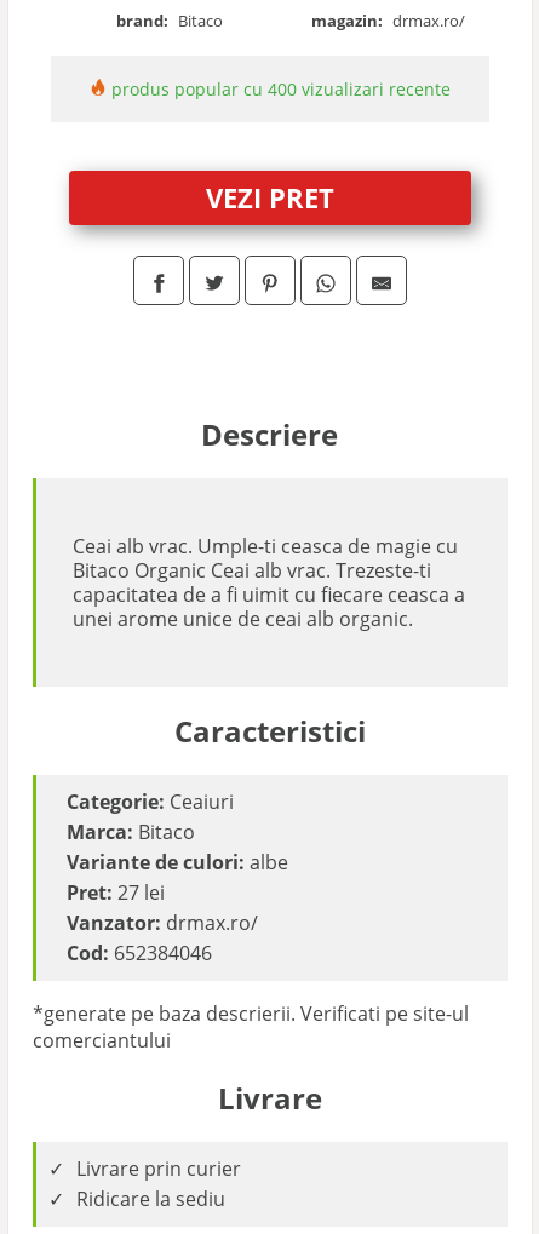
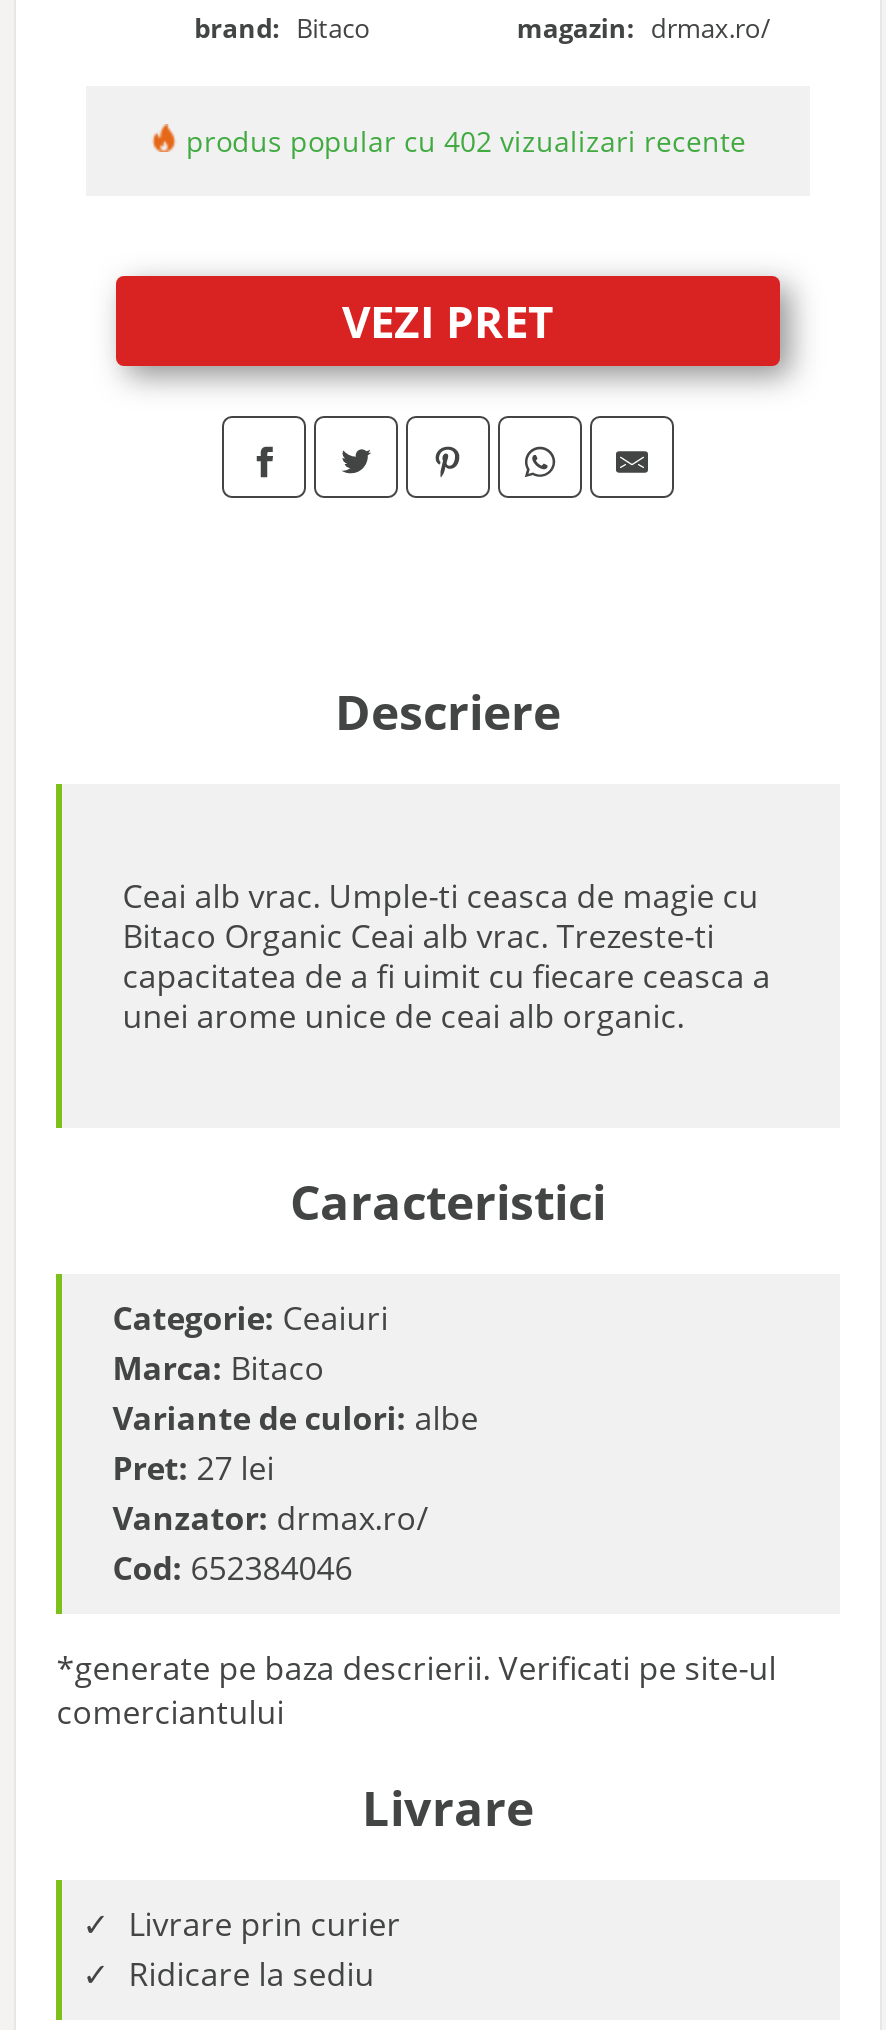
[107,78,451,101] produs popular cu 400 vizualizari recente -> [178,122,746,160] produs popular cu 402 vizualizari recente

